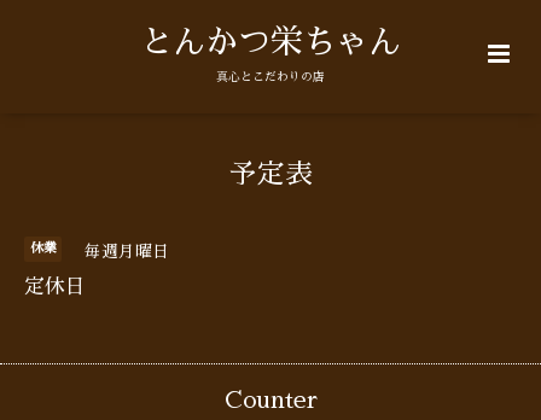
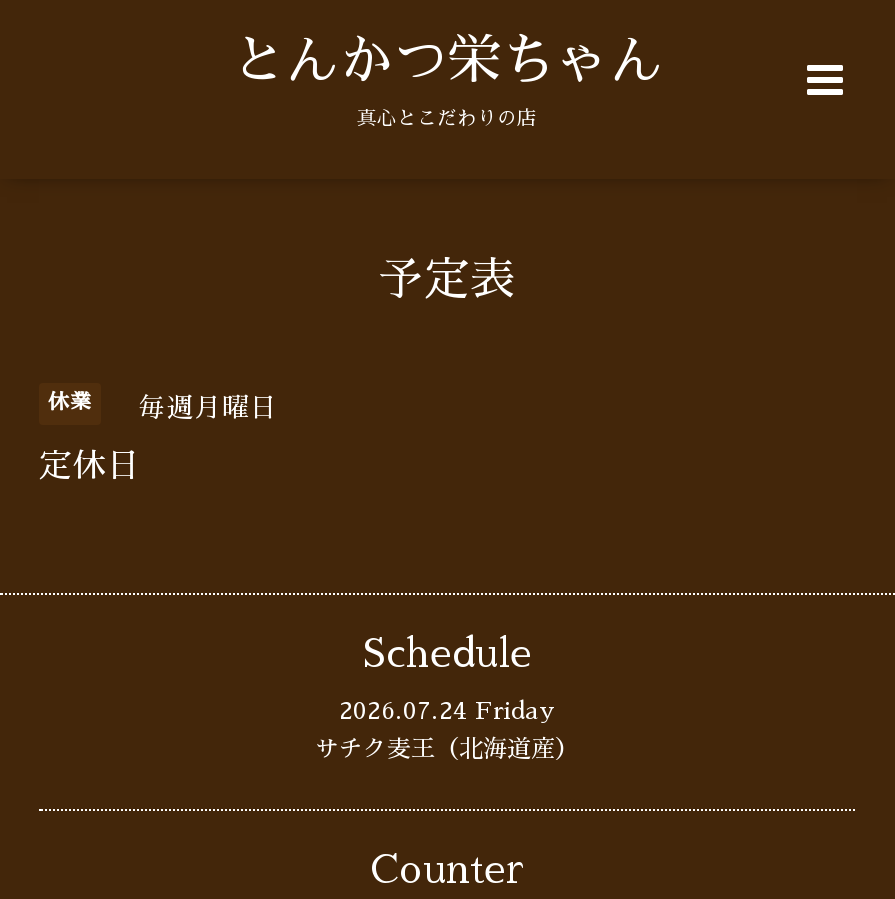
none -> [315,635,579,761] Schedule | 2026.07.24 Friday | サチク麦王（北海道産）

